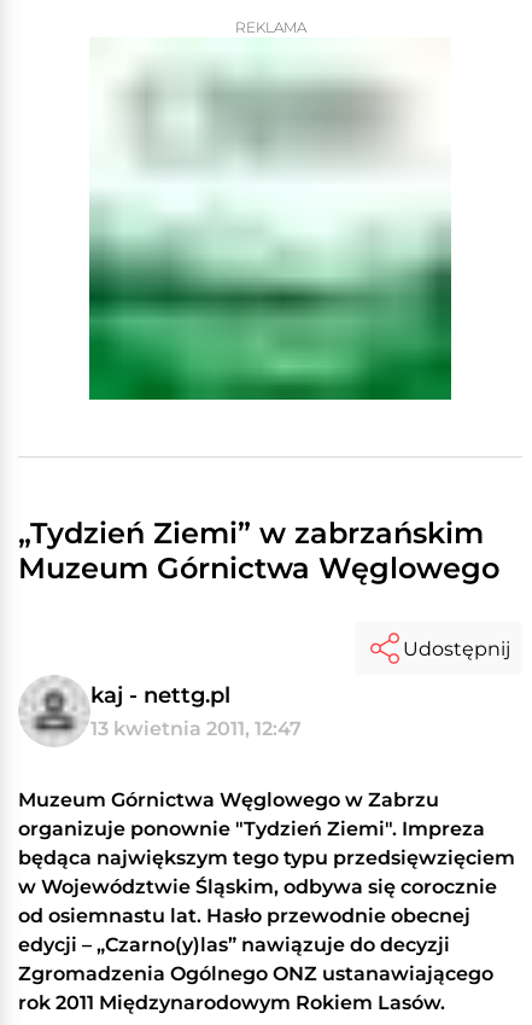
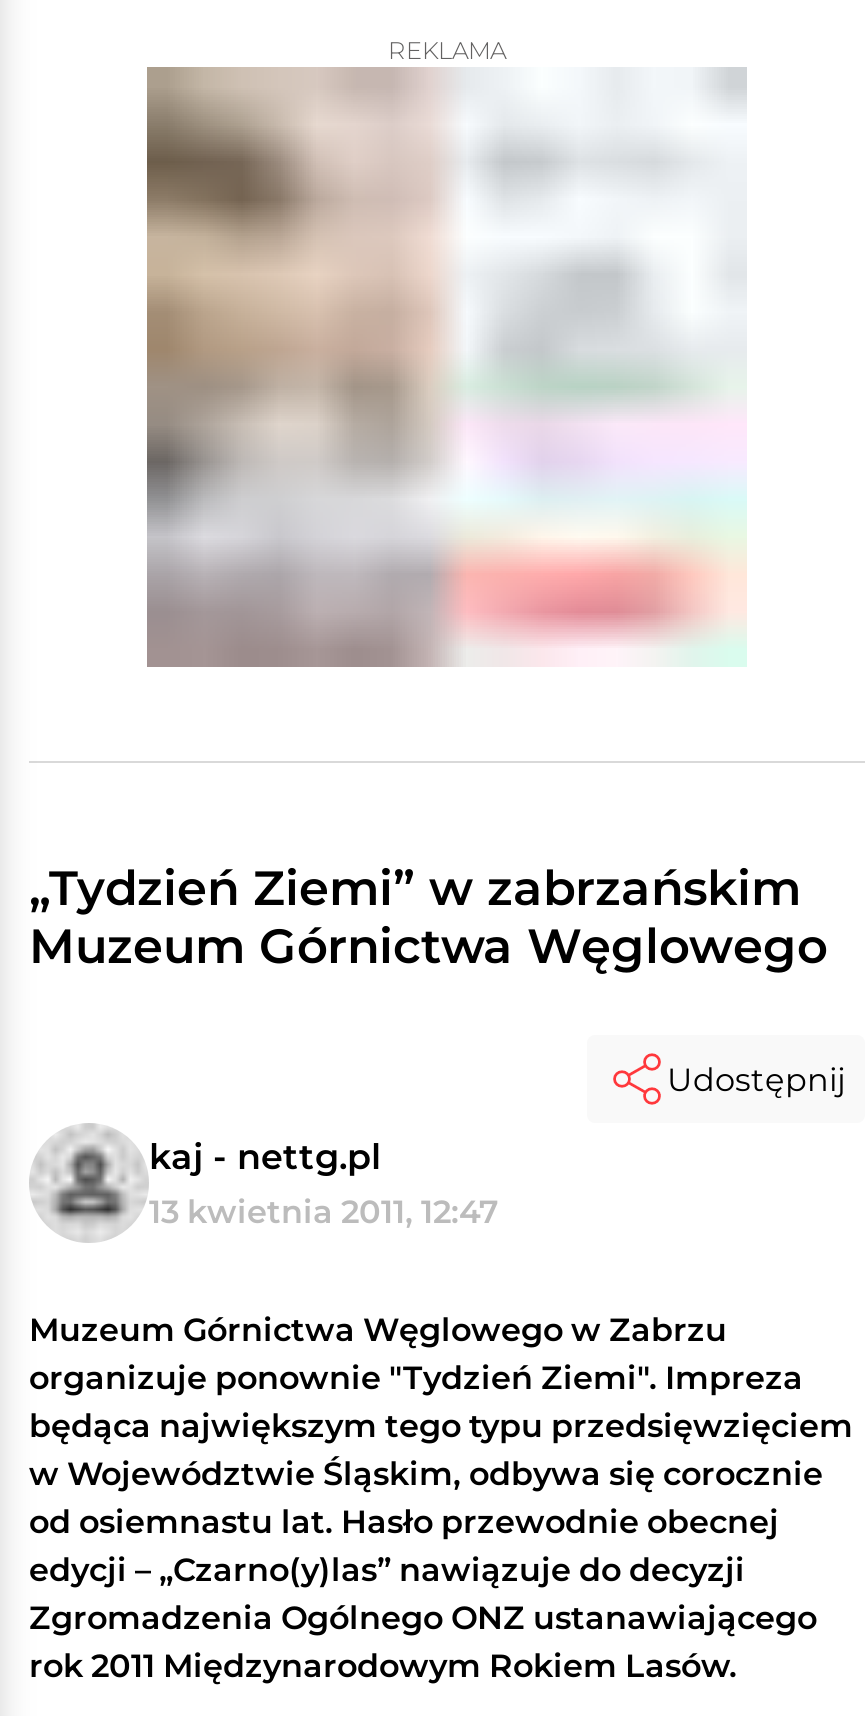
[88,39,452,401] [image] -> [145,65,747,669] [image]

